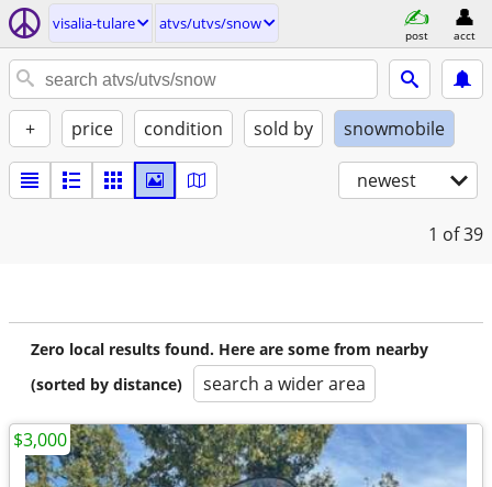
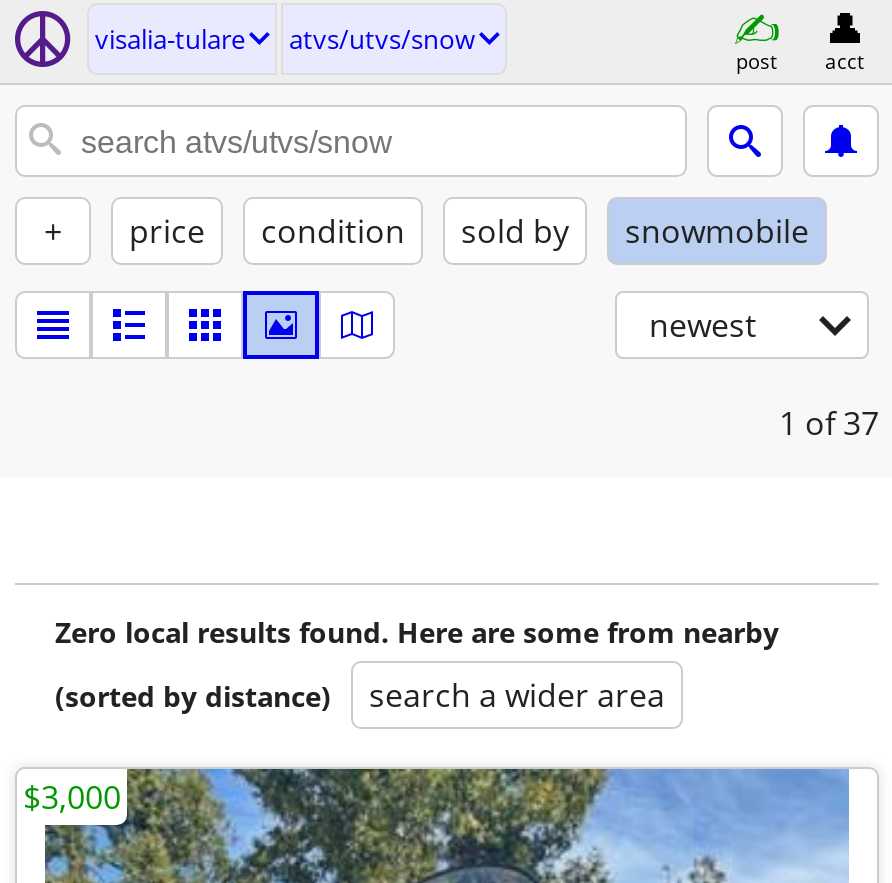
[428,222,483,246] 1 of 39 -> [779,401,879,445] 1 of 37

